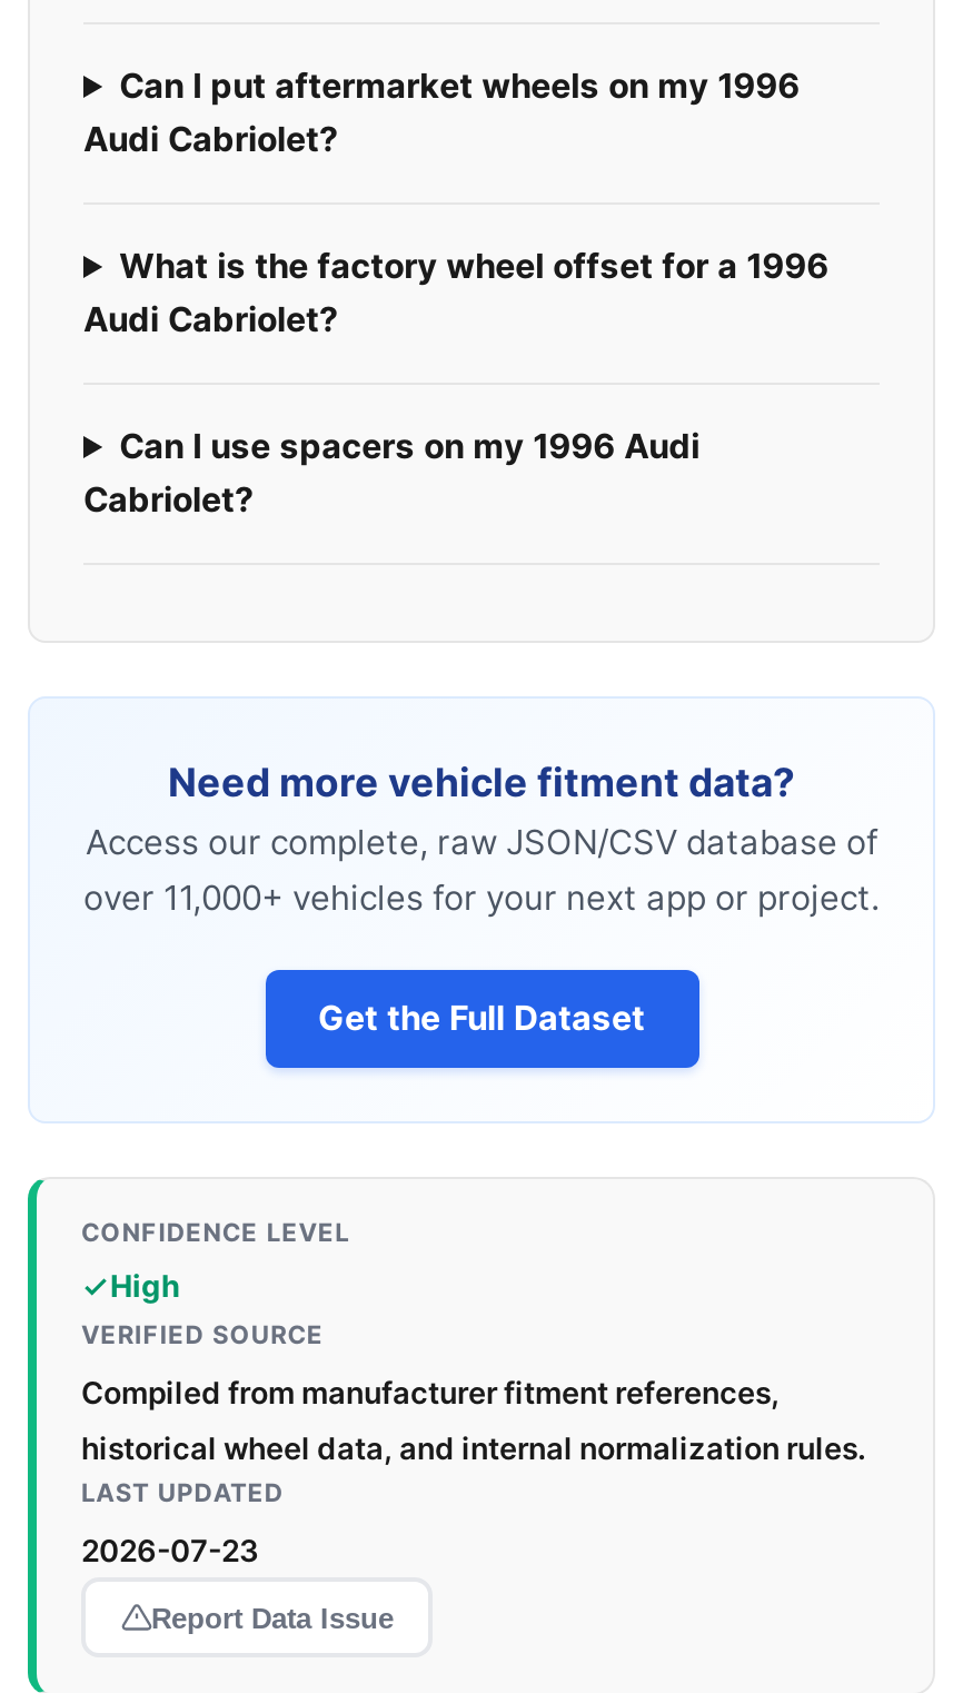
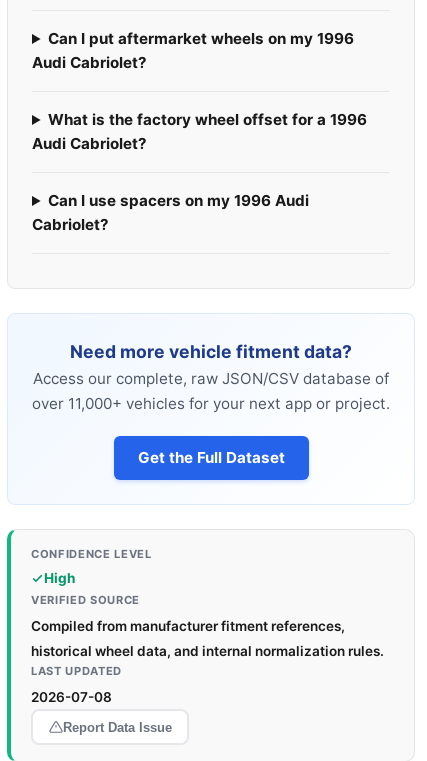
[81,1533,259,1568] 2026-07-23 -> [31,689,112,705] 2026-07-08

